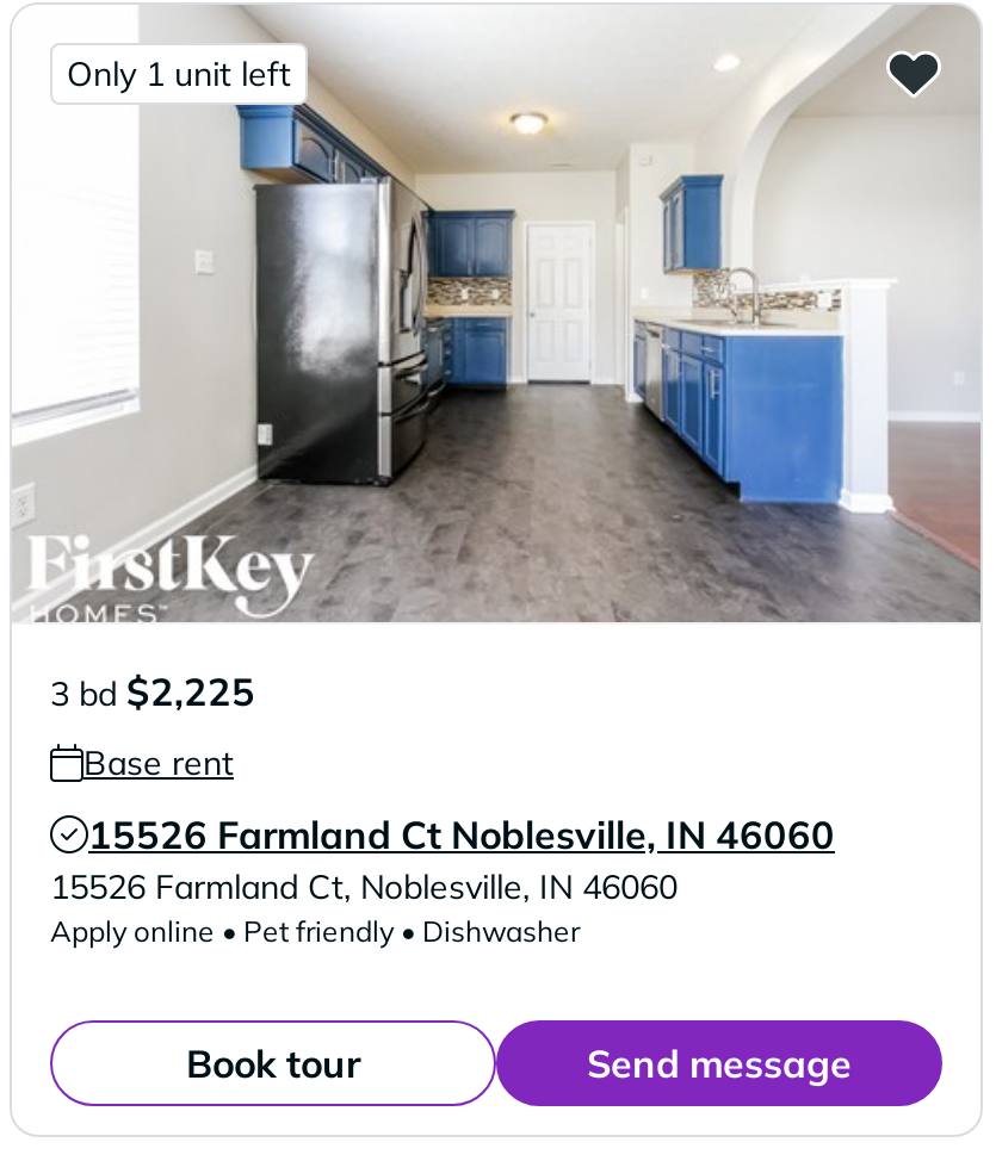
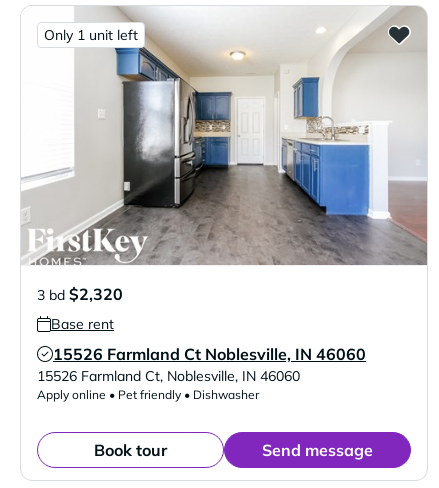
[50,668,255,715] 3 bd $2,225 -> [37,284,123,304] 3 bd $2,320

